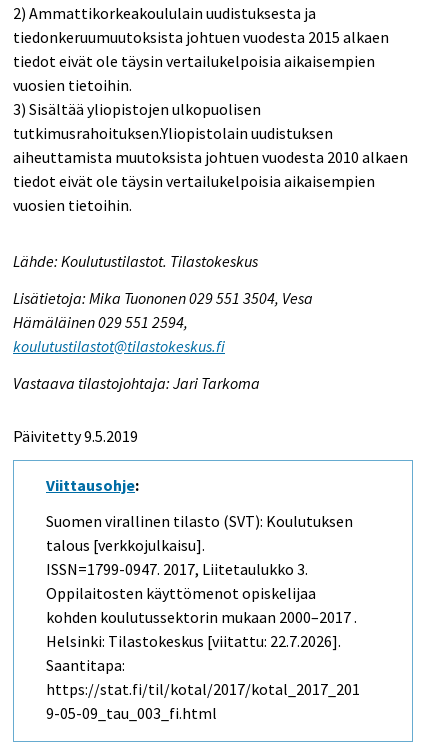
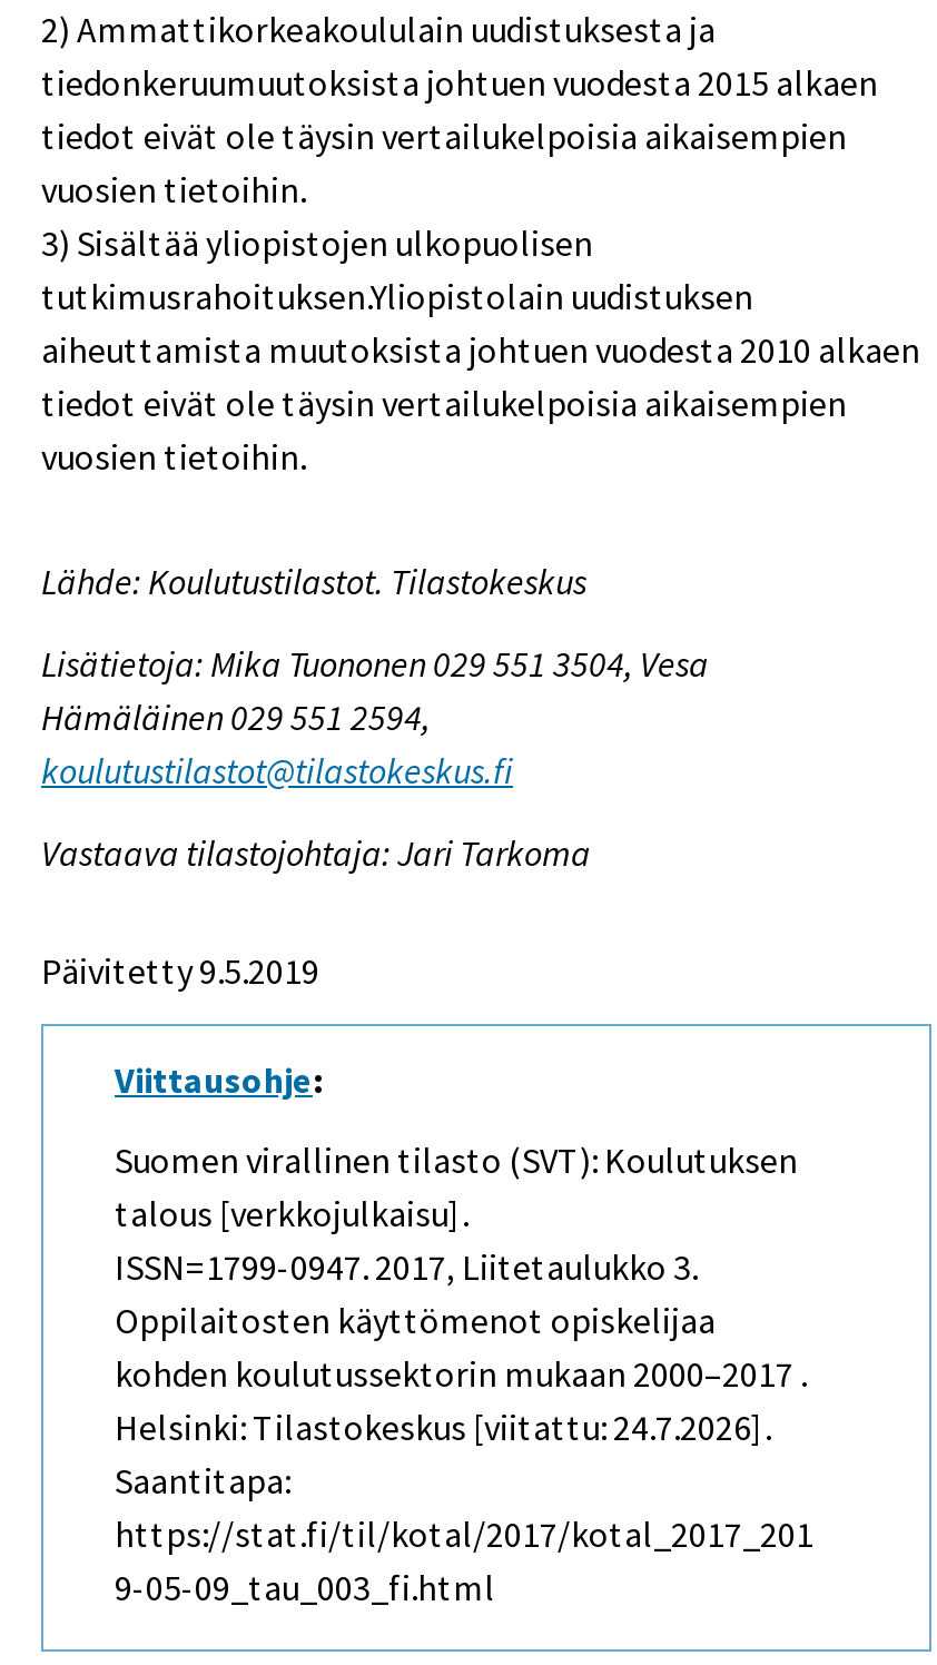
[46,631,341,651] Helsinki: Tilastokeskus [viitattu: 22.7.2026]. -> [115,1406,771,1450] Helsinki: Tilastokeskus [viitattu: 24.7.2026].

